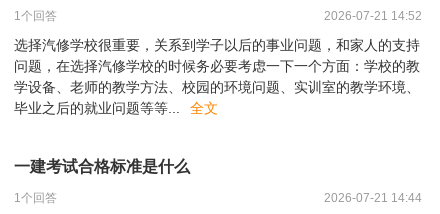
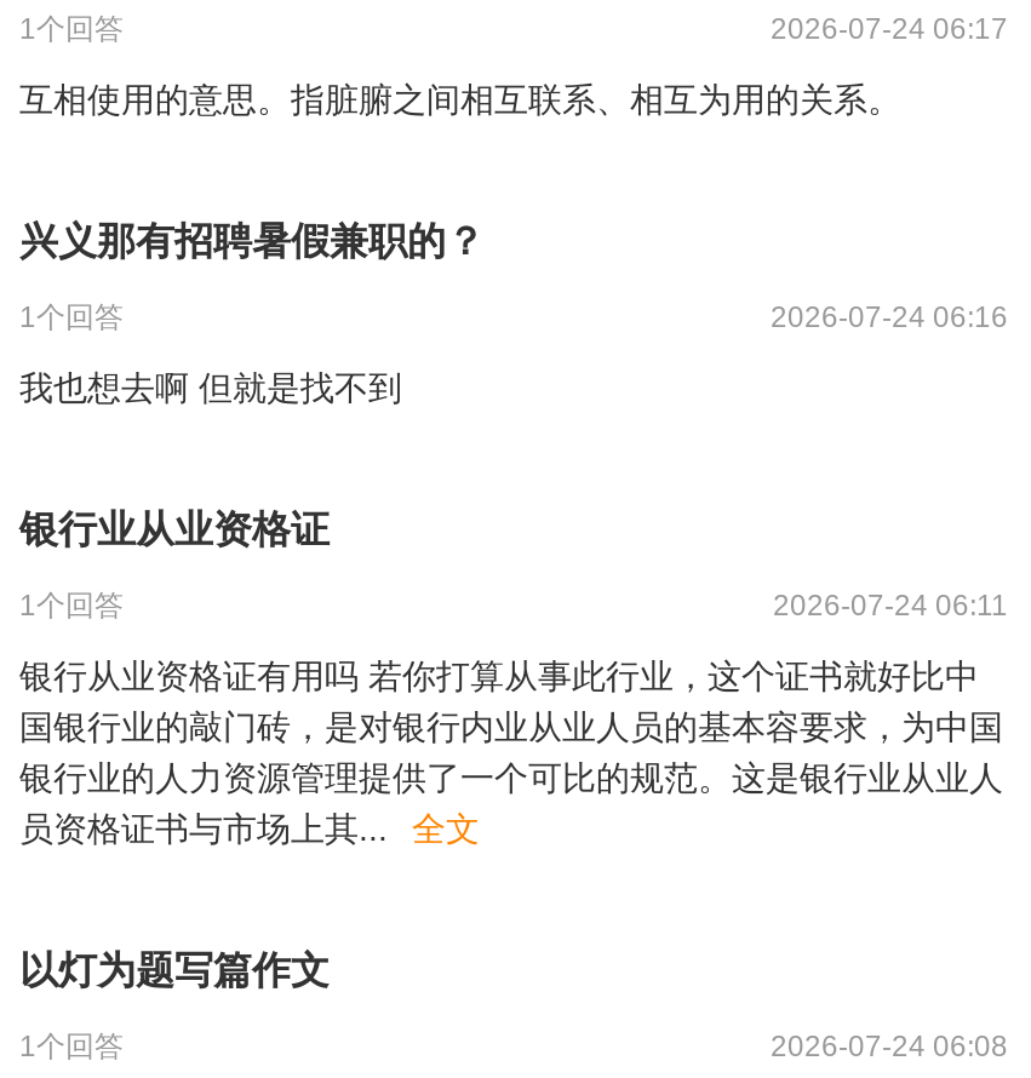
[14,9,422,116] 2026-07-21 14:52 | 选择汽修学校很重要，关系到学子以后的事业问题，和家人的支持 | 问题，在选择汽修学校的时候务必要考虑一下一个方面：学校的教 | 学设备、老师的教学方法、校园的环境问题、实训室的教学环境、 | 毕业之后的就业问题等等... -> [19,12,1008,848] 2026-07-24 06:17 | 互相使用的意思。指脏腑之间相互联系、相互为用的关系。 | 兴义那有招聘暑假兼职的？ | 1个回答 | 2026-07-24 06:16 | 我也想去啊 但就是找不到 | 银行业从业资格证 | 1个回答 | 2026-07-24 06:11 | 银行从业资格证有用吗 若你打算从事此行业，这个证书就好比中 | 国银行业的敲门砖，是对银行内业从业人员的基本容要求，为中国 | 银行业的人力资源管理提供了一个可比的规范。这是银行业从业人 | 员资格证书与市场上其...
[14,158,190,175] 一建考试合格标准是什么 -> [19,950,330,991] 以灯为题写篇作文
[324,191,422,205] 2026-07-21 14:44 -> [771,1030,1008,1063] 2026-07-24 06:08

